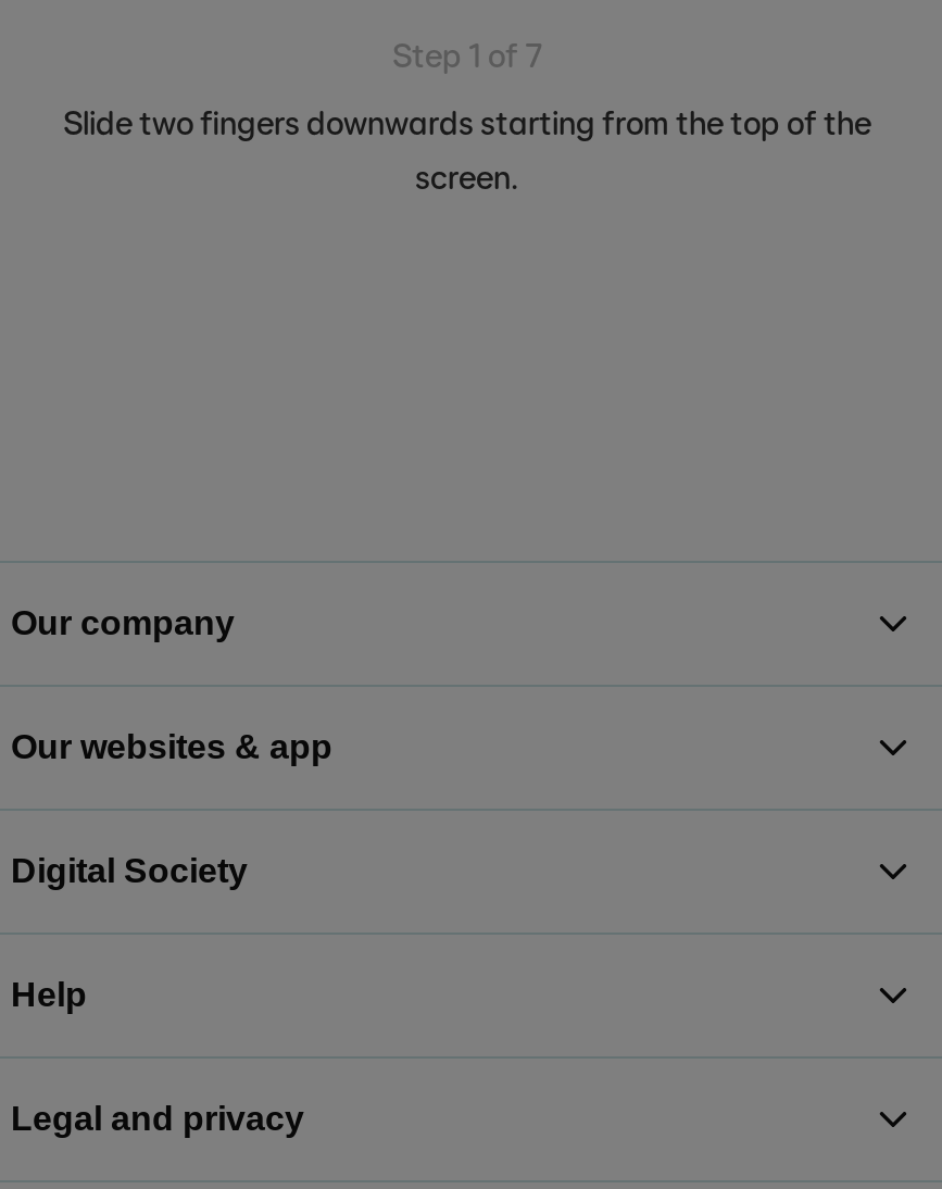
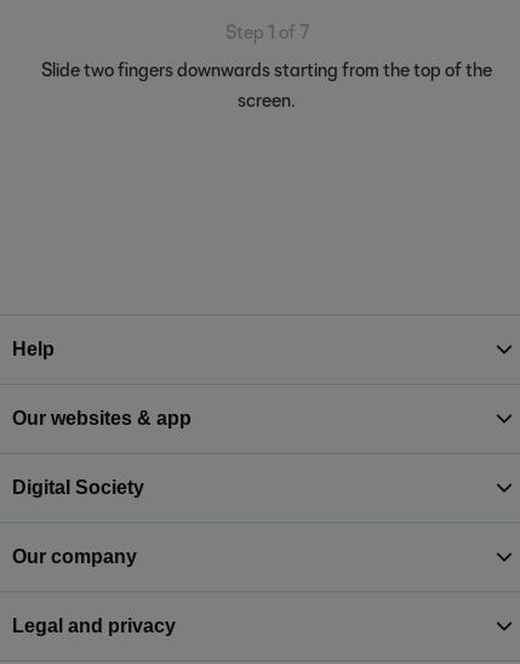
moved [11,604,235,641] -> [12,546,137,567]: Our company
moved [11,976,87,1013] -> [12,339,55,359]: Help

